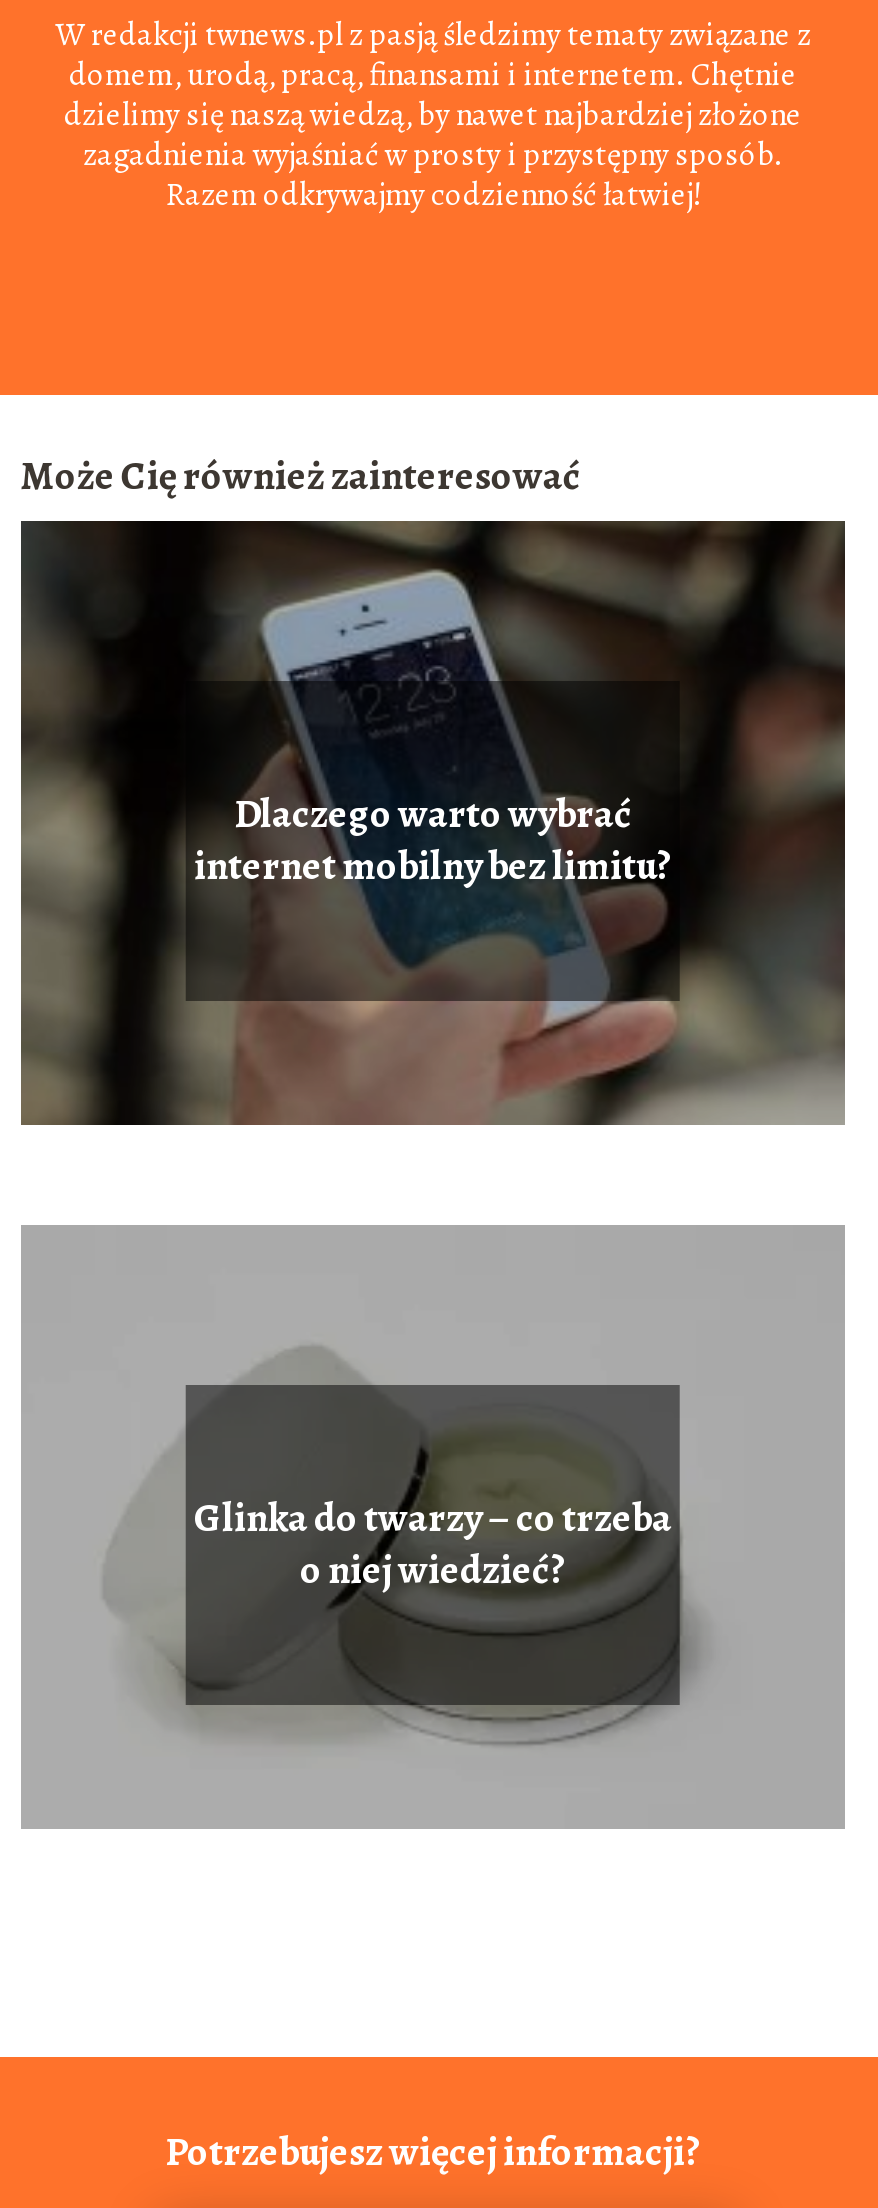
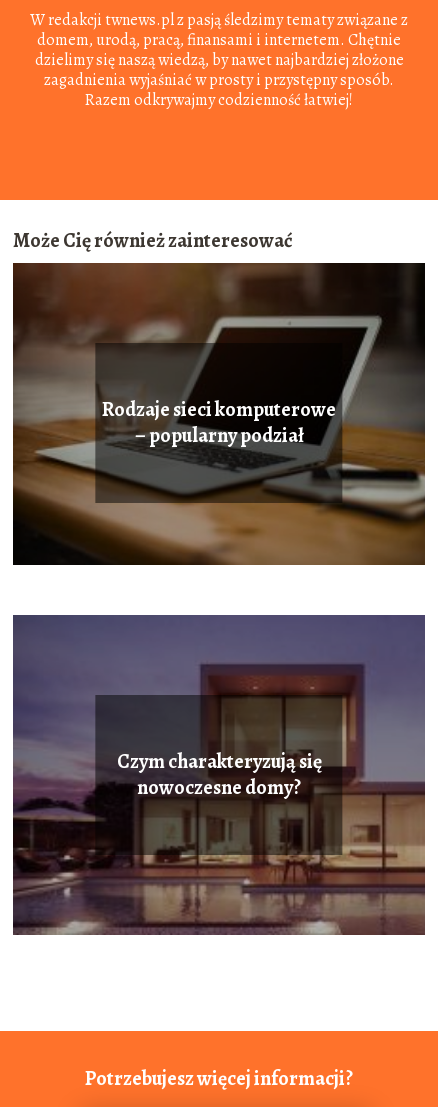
[19,521,845,1127] [image] | Dlaczego warto wybrać | internet mobilny bez limitu? -> [12,263,425,566] [image] | Rodzaje sieci komputerowe | – popularny podział
[21,1227,845,1865] [image] | Glinka do twarzy – co trzeba | o niej wiedzieć? -> [12,615,426,936] [image] | Czym charakteryzują się | nowoczesne domy?

